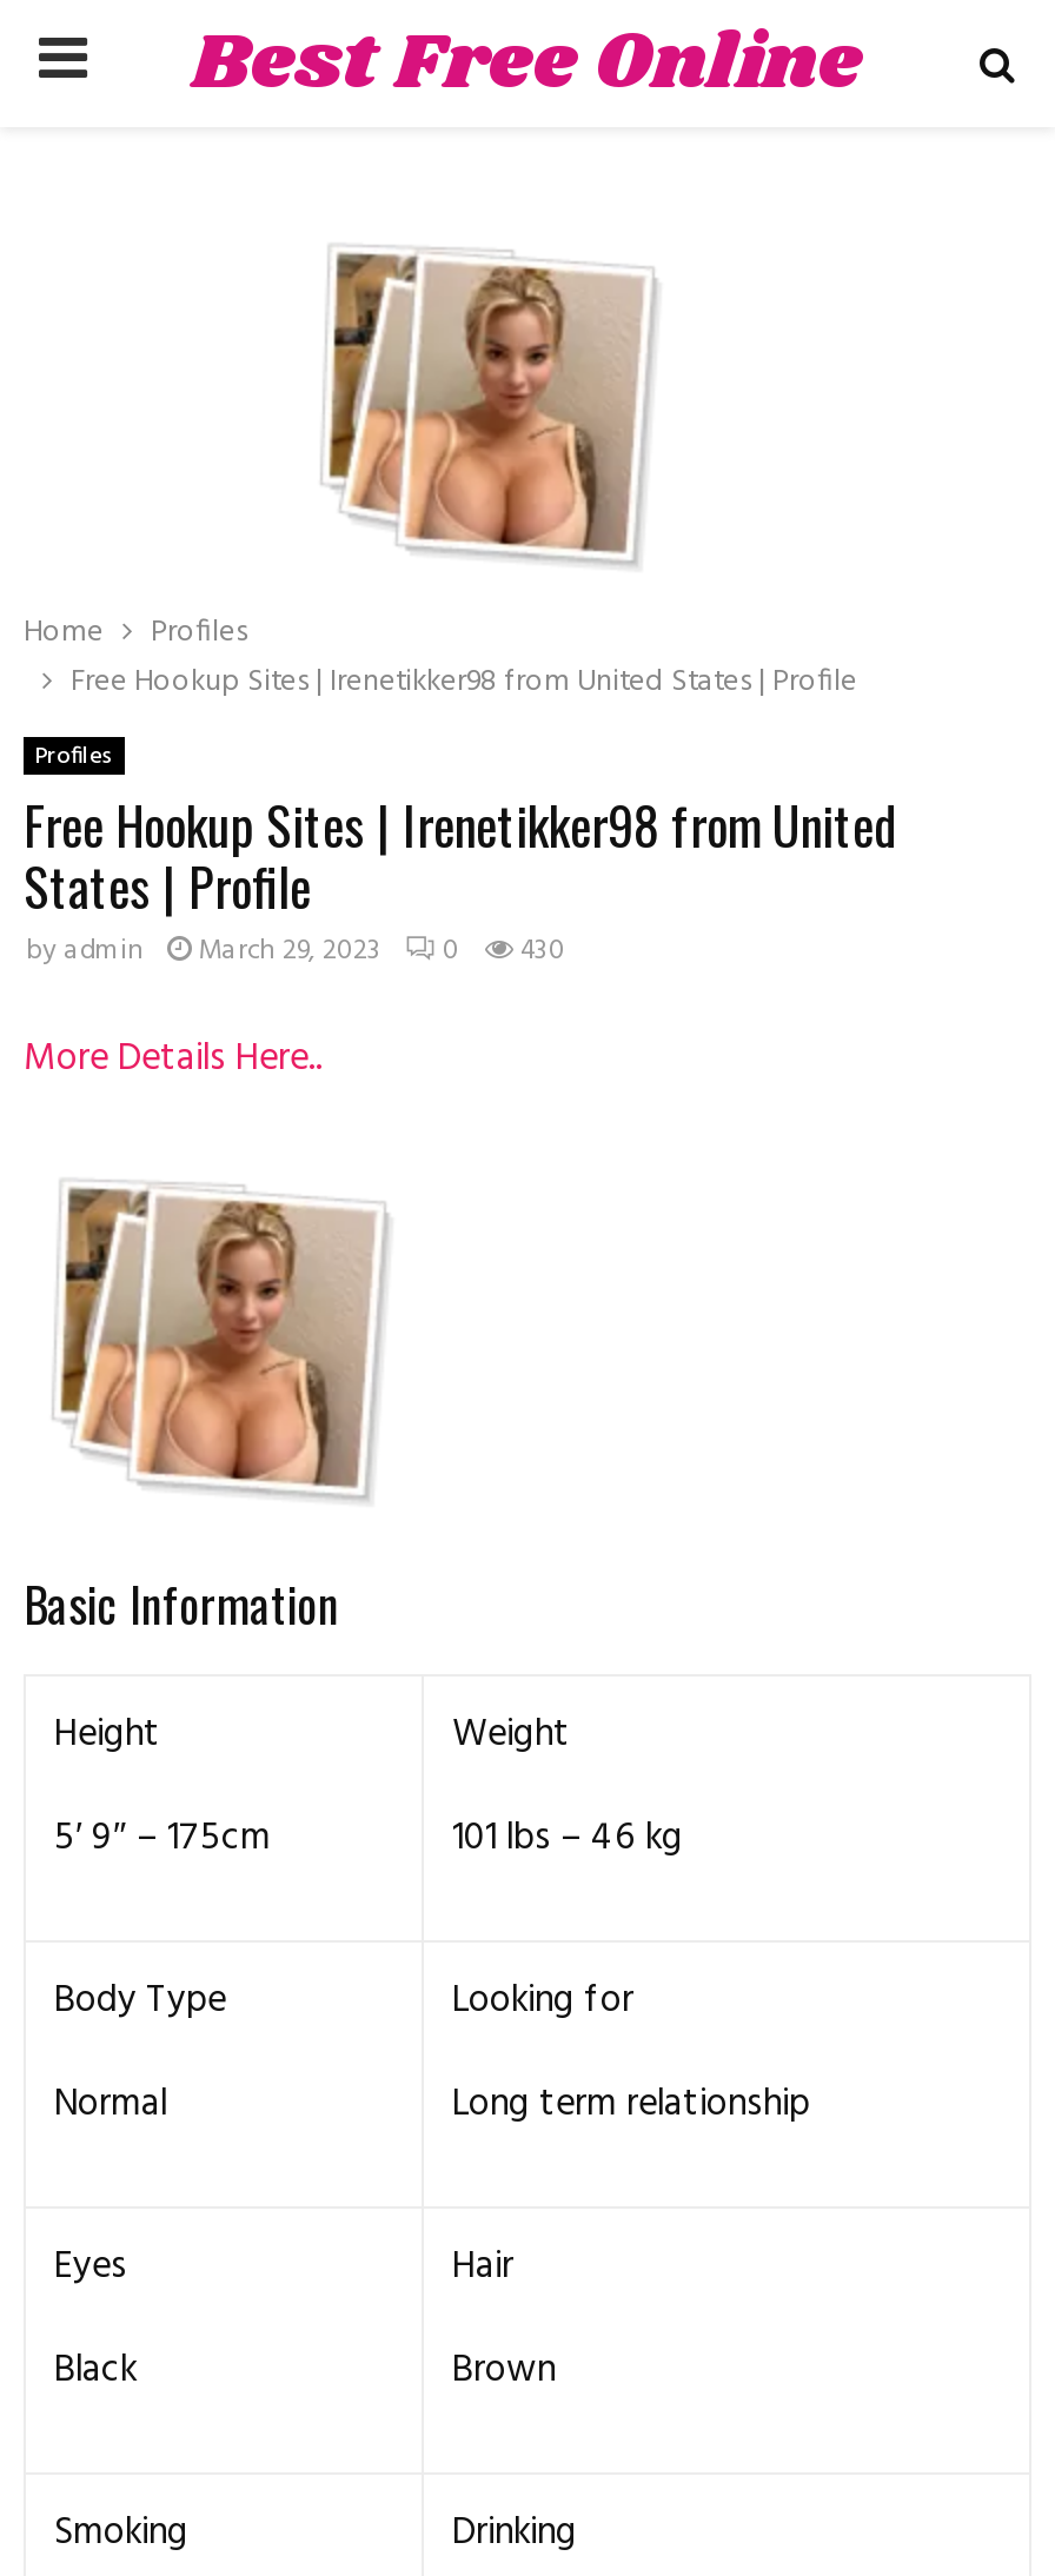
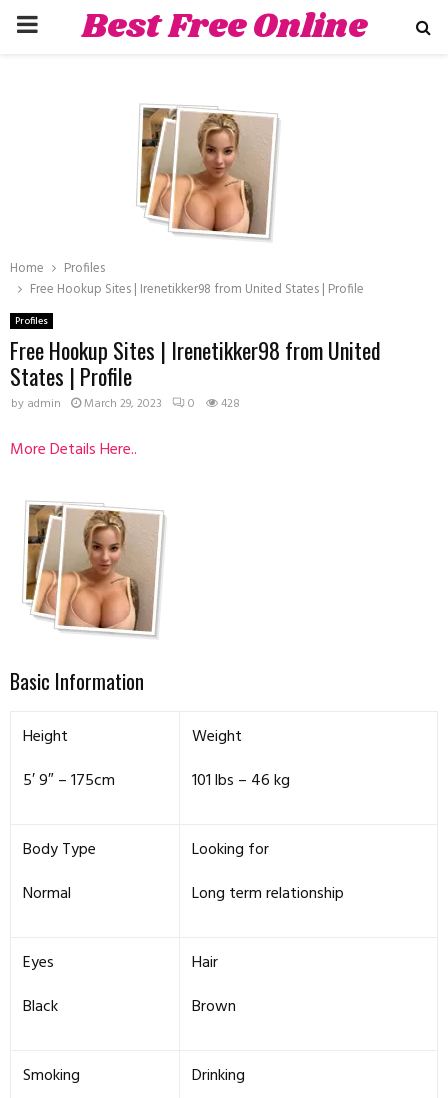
[26,928,565,975] by admin March 29, 2023 0 430 -> [11,394,240,414] by admin March 29, 2023 0 428

